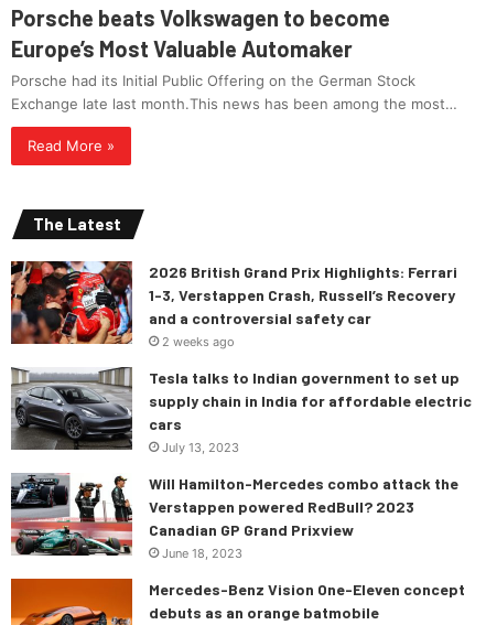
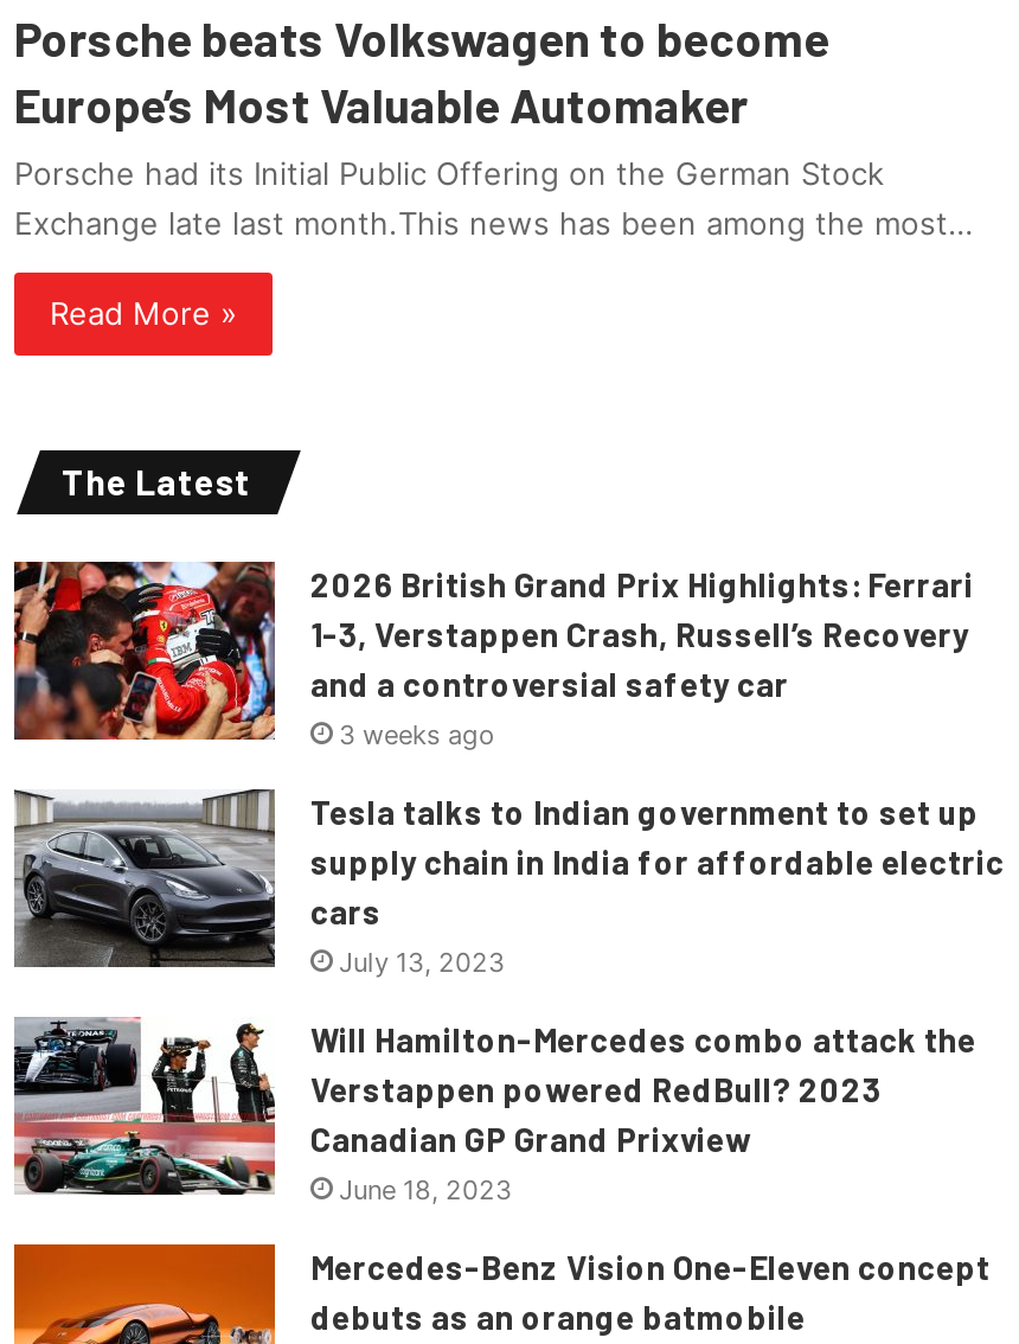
[162,334,235,350] 2 weeks ago -> [339,719,495,752] 3 weeks ago

